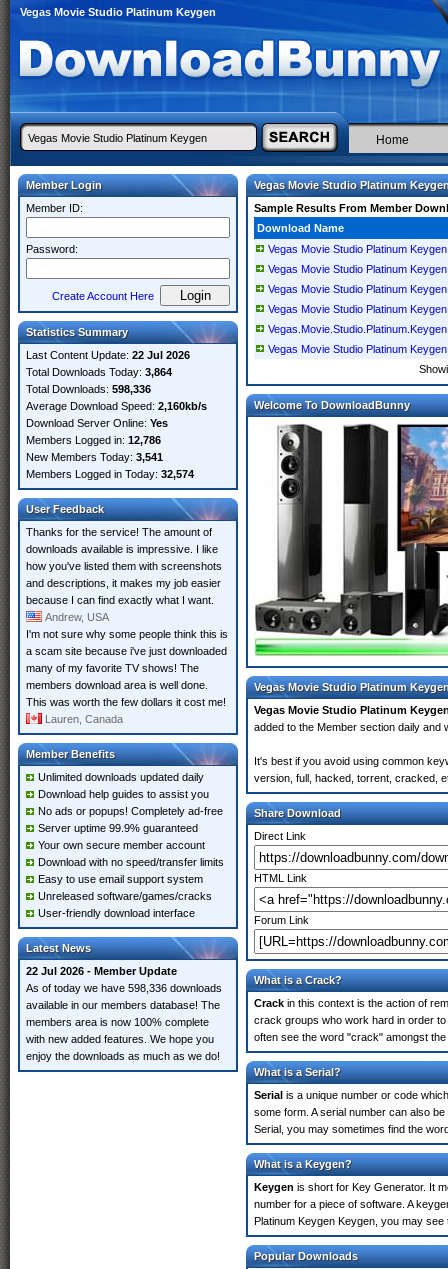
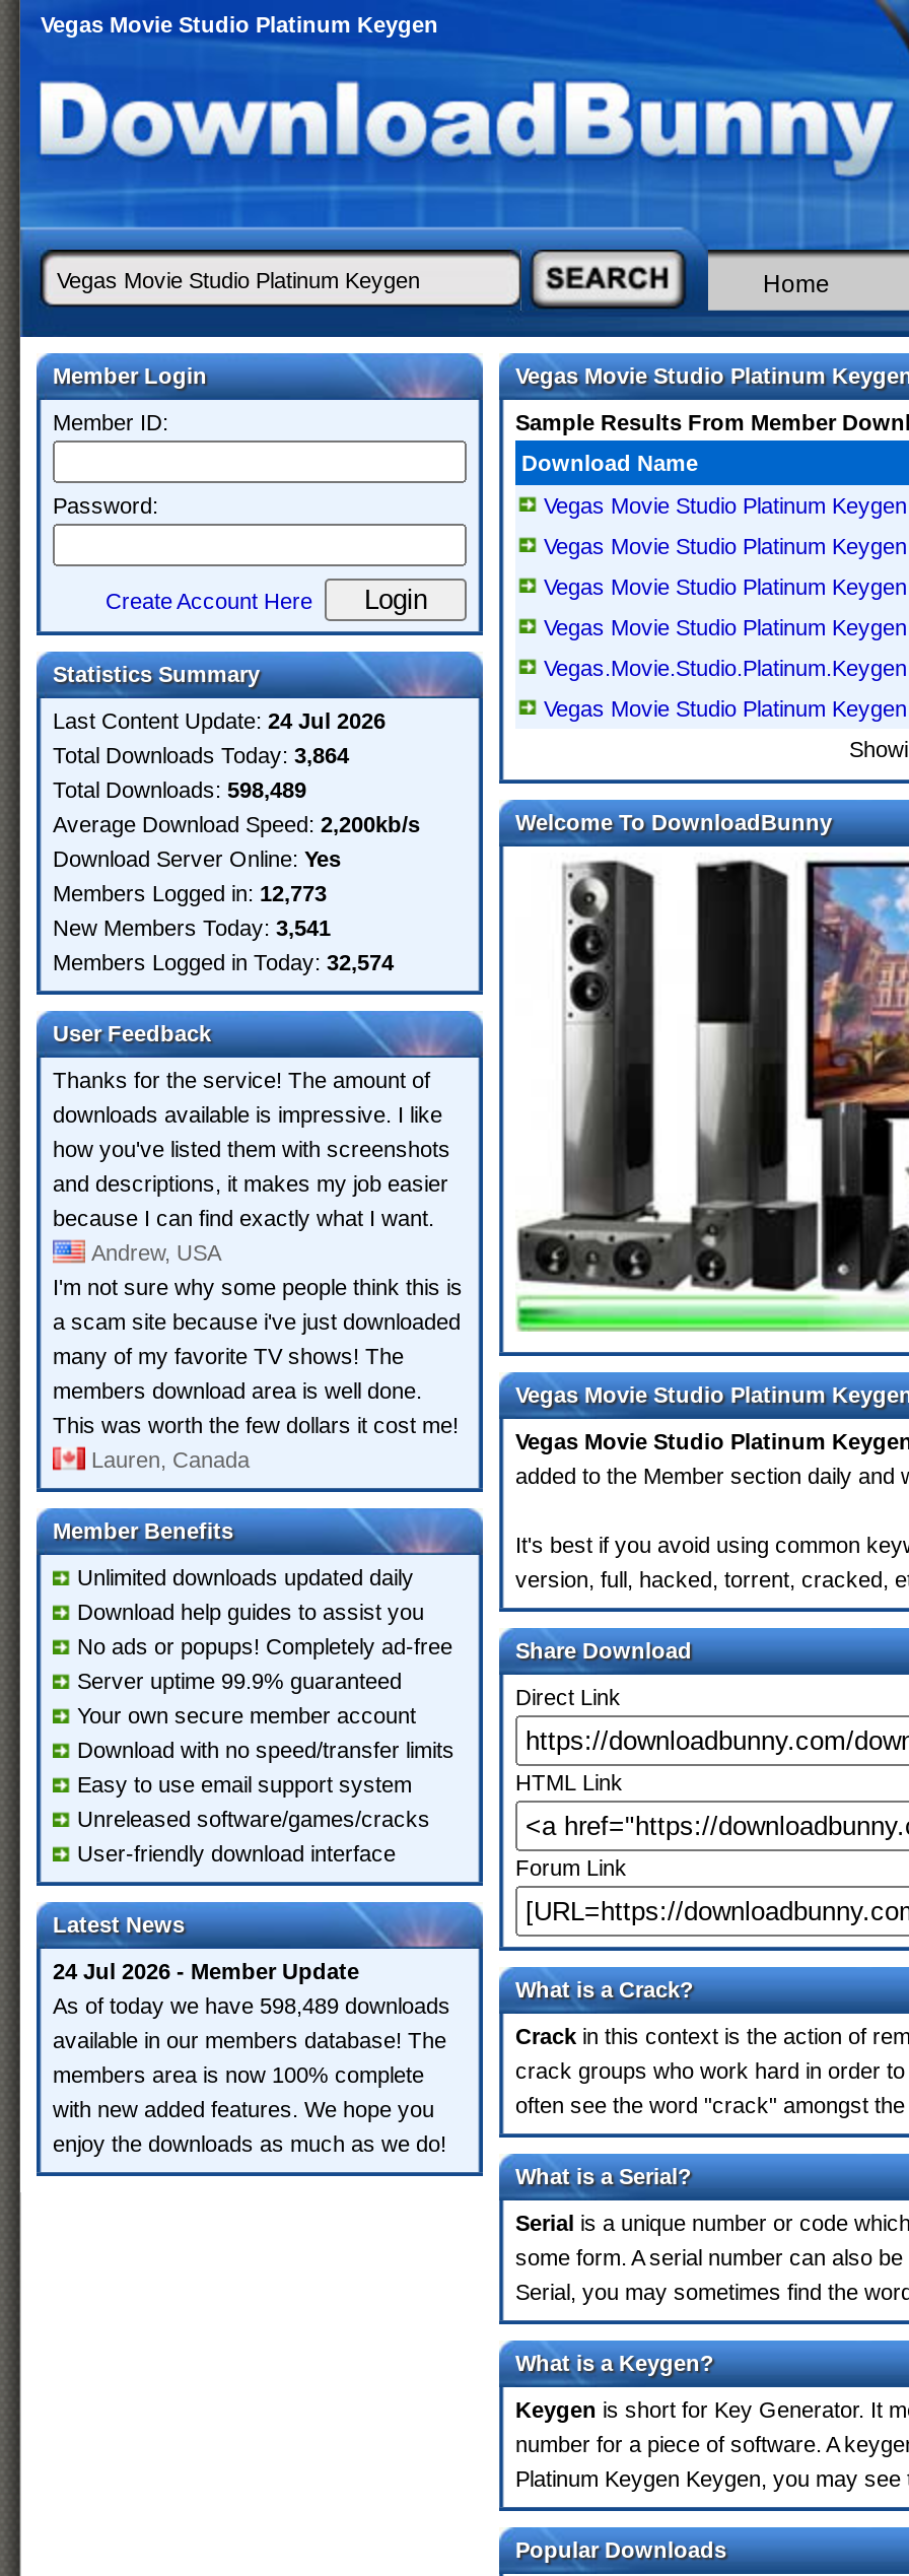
[26,349,190,361] Last Content Update: 22 Jul 2026 -> [53,708,386,733] Last Content Update: 24 Jul 2026
[26,383,151,395] Total Downloads: 598,336 -> [53,777,306,802] Total Downloads: 598,489
[26,400,207,412] Average Download Speed: 2,160kb/s -> [53,812,420,836] Average Download Speed: 2,200kb/s
[26,434,161,446] Members Logged in: 12,786 -> [53,881,327,905] Members Logged in: 12,773
[26,965,177,977] 22 Jul 2026 - Member Update -> [53,1959,359,1983] 24 Jul 2026 - Member Update
[26,982,222,994] As of today we have 598,336 downloads -> [53,1993,450,2018] As of today we have 598,489 downloads

